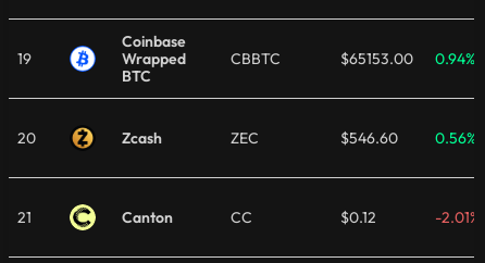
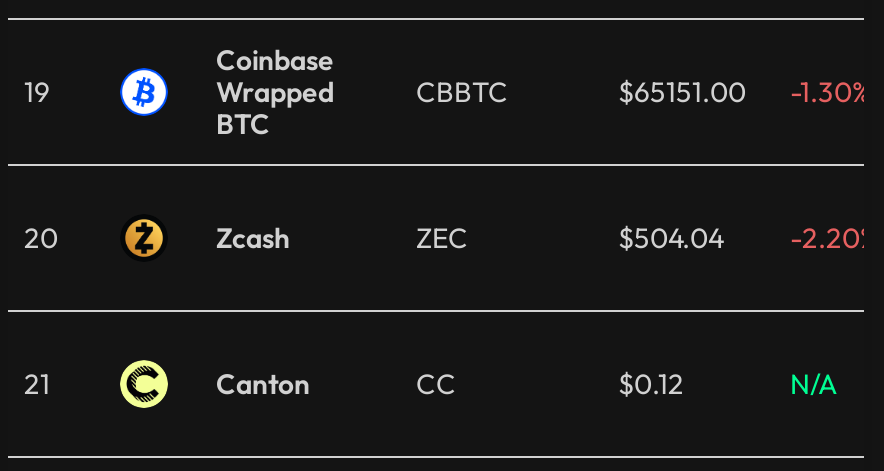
[340,49,413,68] $65153.00 -> [618,74,746,110] $65151.00
[435,49,475,68] 0.94% -> [790,74,870,110] -1.30%
[340,128,398,148] $546.60 -> [618,220,724,256] $504.04
[435,128,476,148] 0.56% -> [790,220,878,256] -2.20%
[435,208,480,227] -2.01% -> [790,366,838,402] N/A

